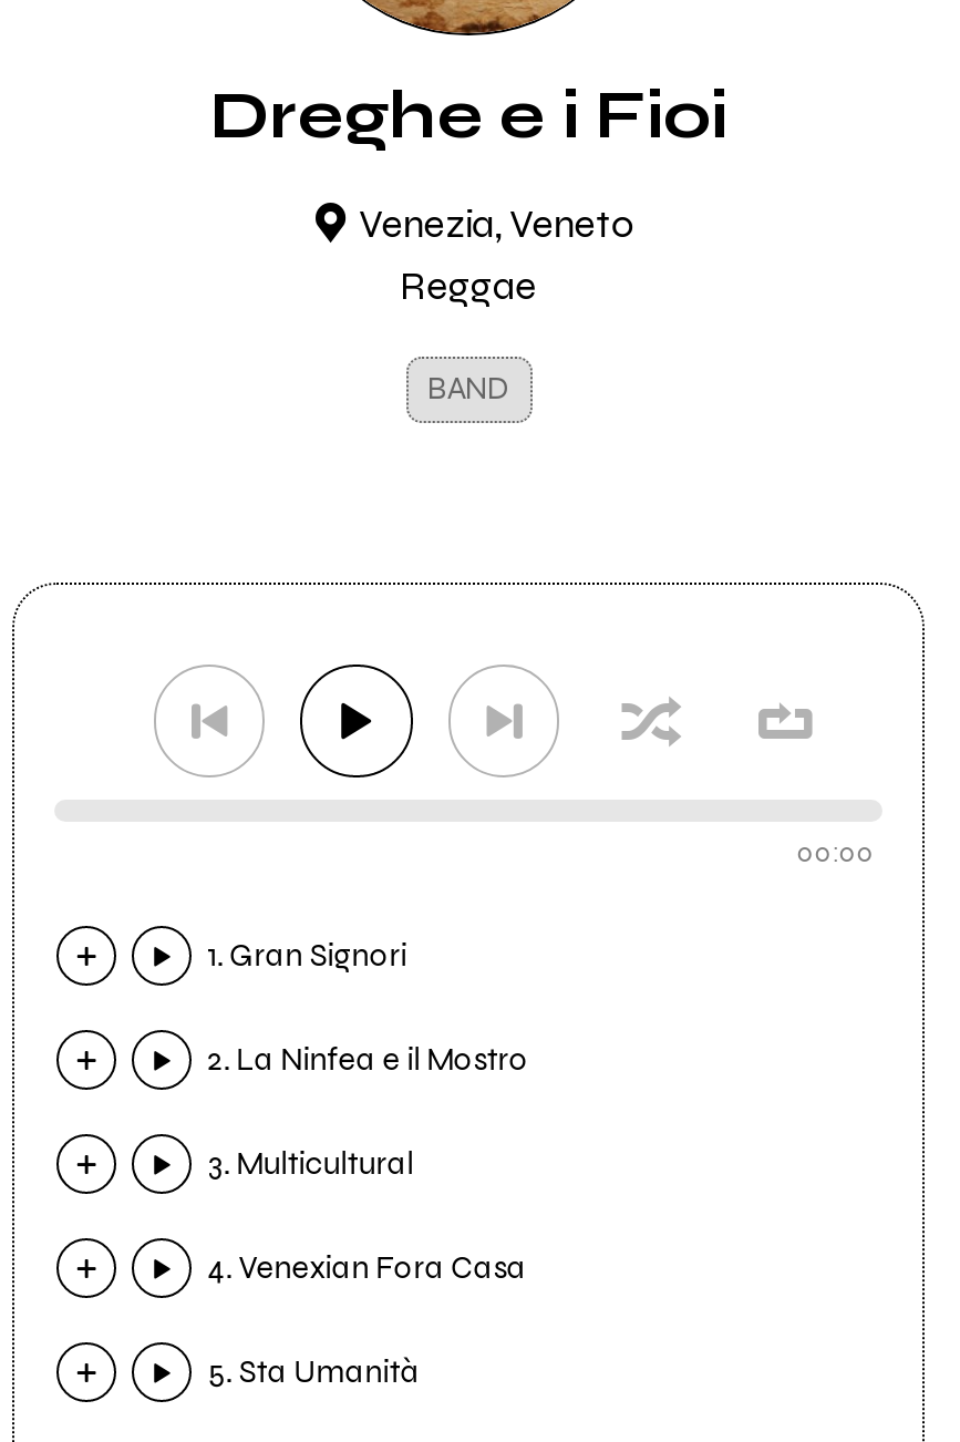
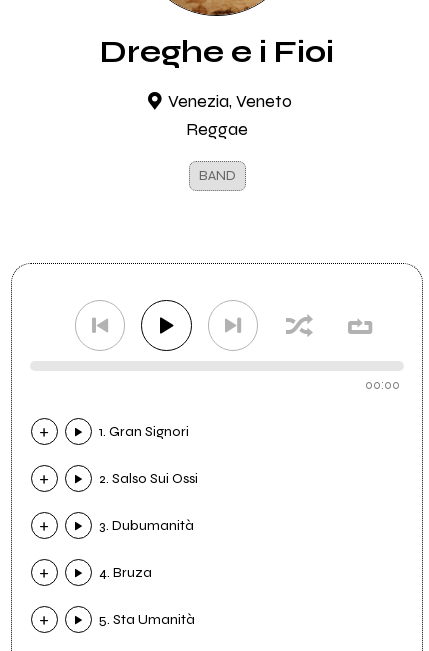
[208,1042,529,1080] 2. La Ninfea e il Mostro -> [99,470,198,487] 2. Salso Sui Ossi
[208,1146,414,1184] 3. Multicultural -> [99,517,194,534] 3. Dubumanità
[208,1250,527,1288] 4. Venexian Fora Casa -> [99,564,152,581] 4. Bruza

